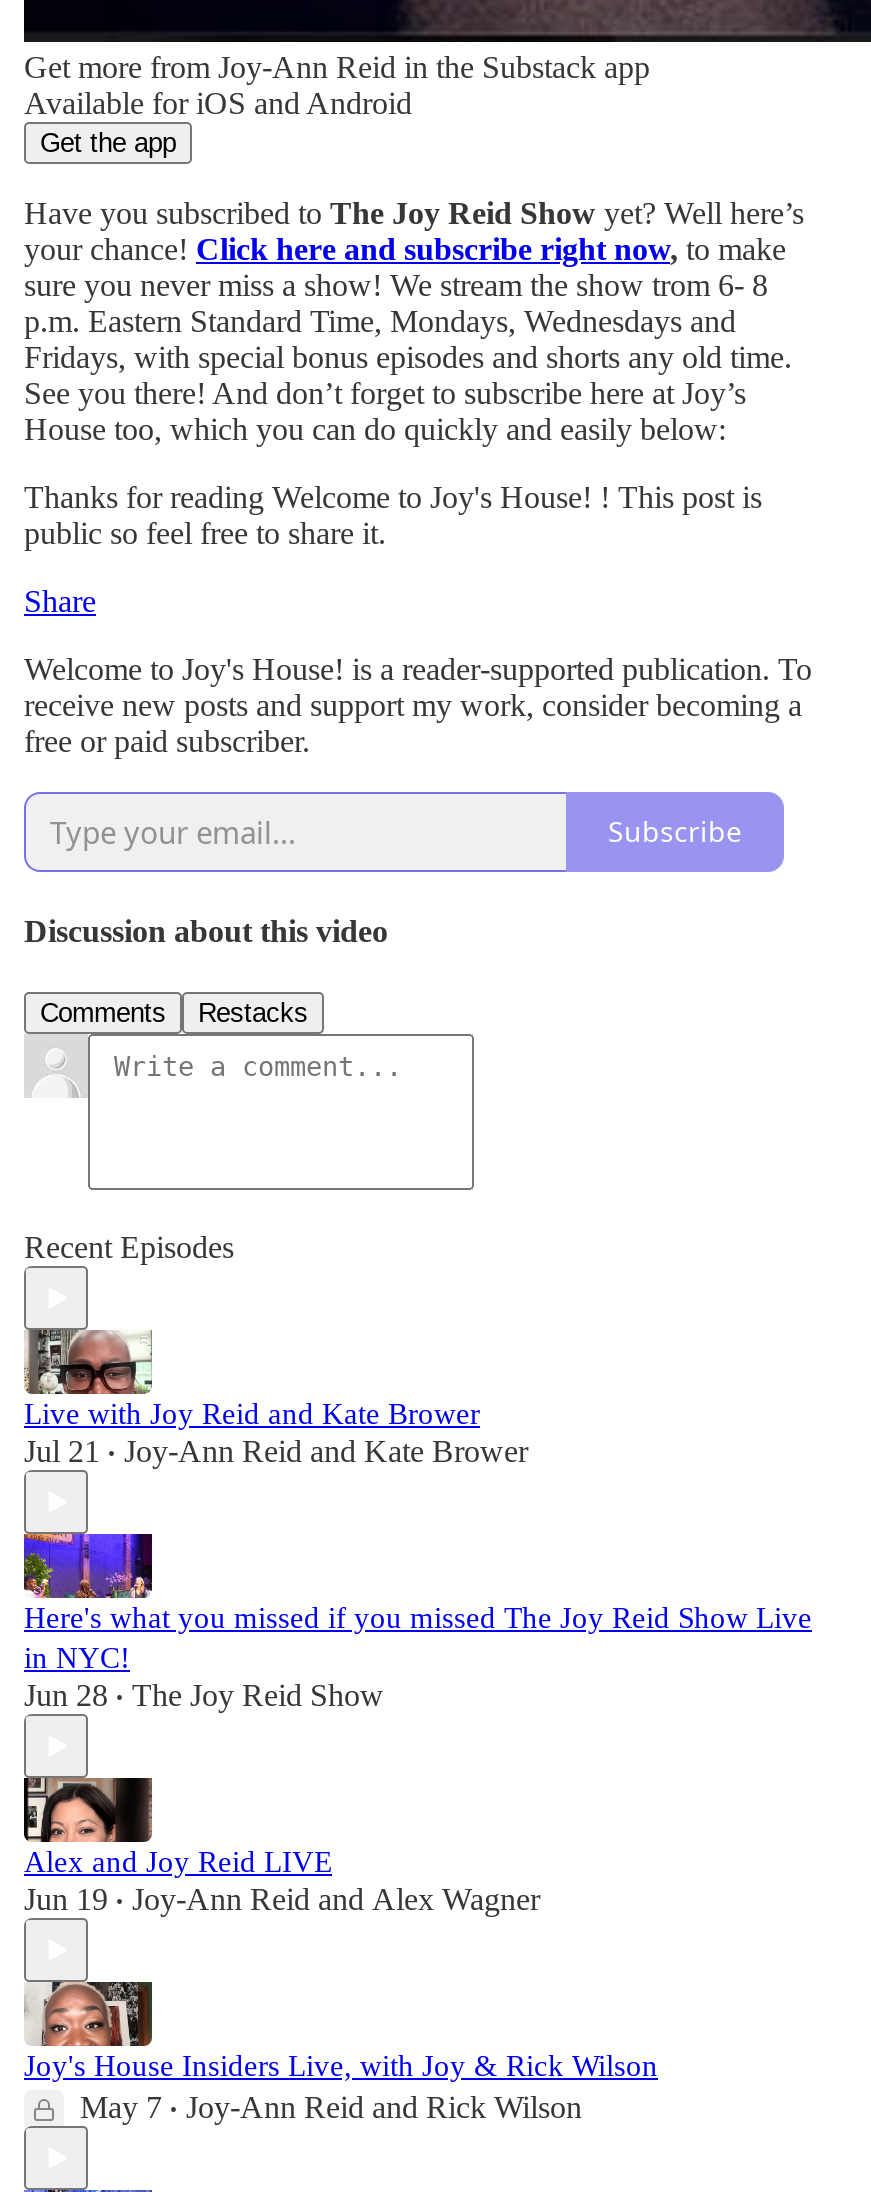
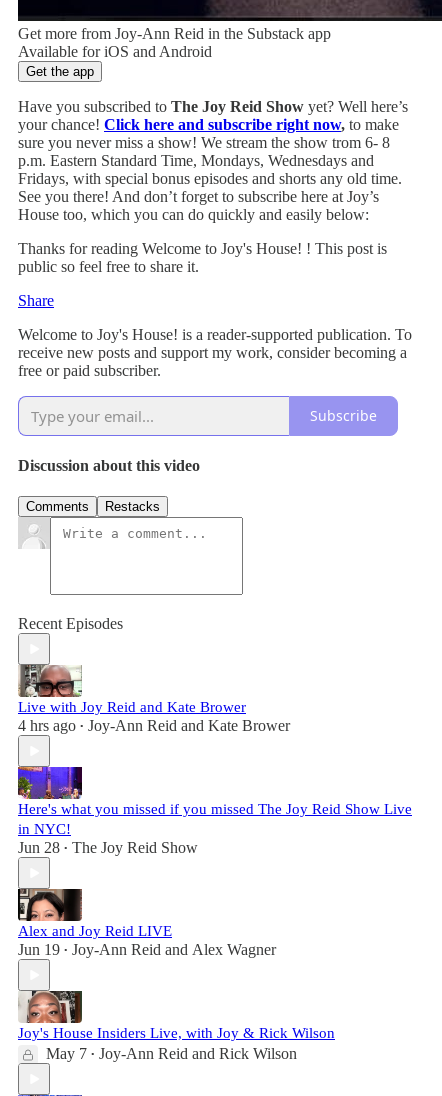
[24,1435,528,1469] Jul 21 • Joy-Ann Reid and Kate Brower -> [18,717,290,734] 4 hrs ago • Joy-Ann Reid and Kate Brower

